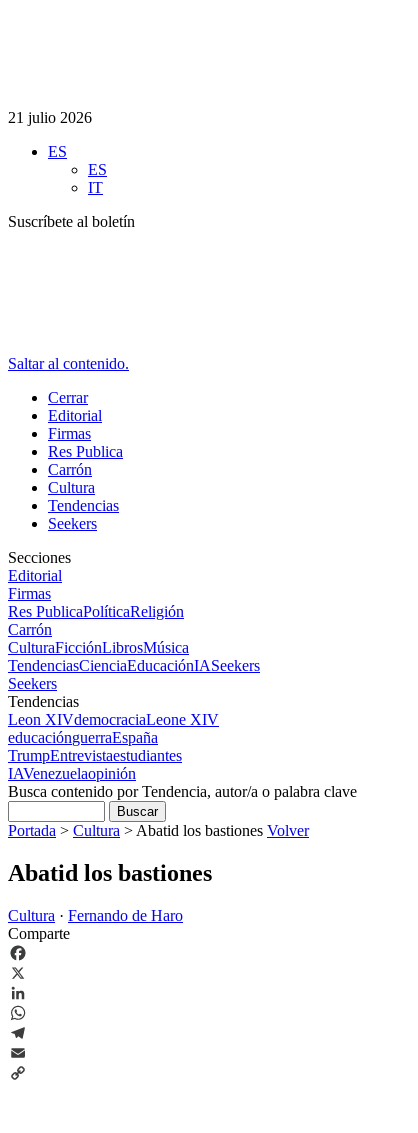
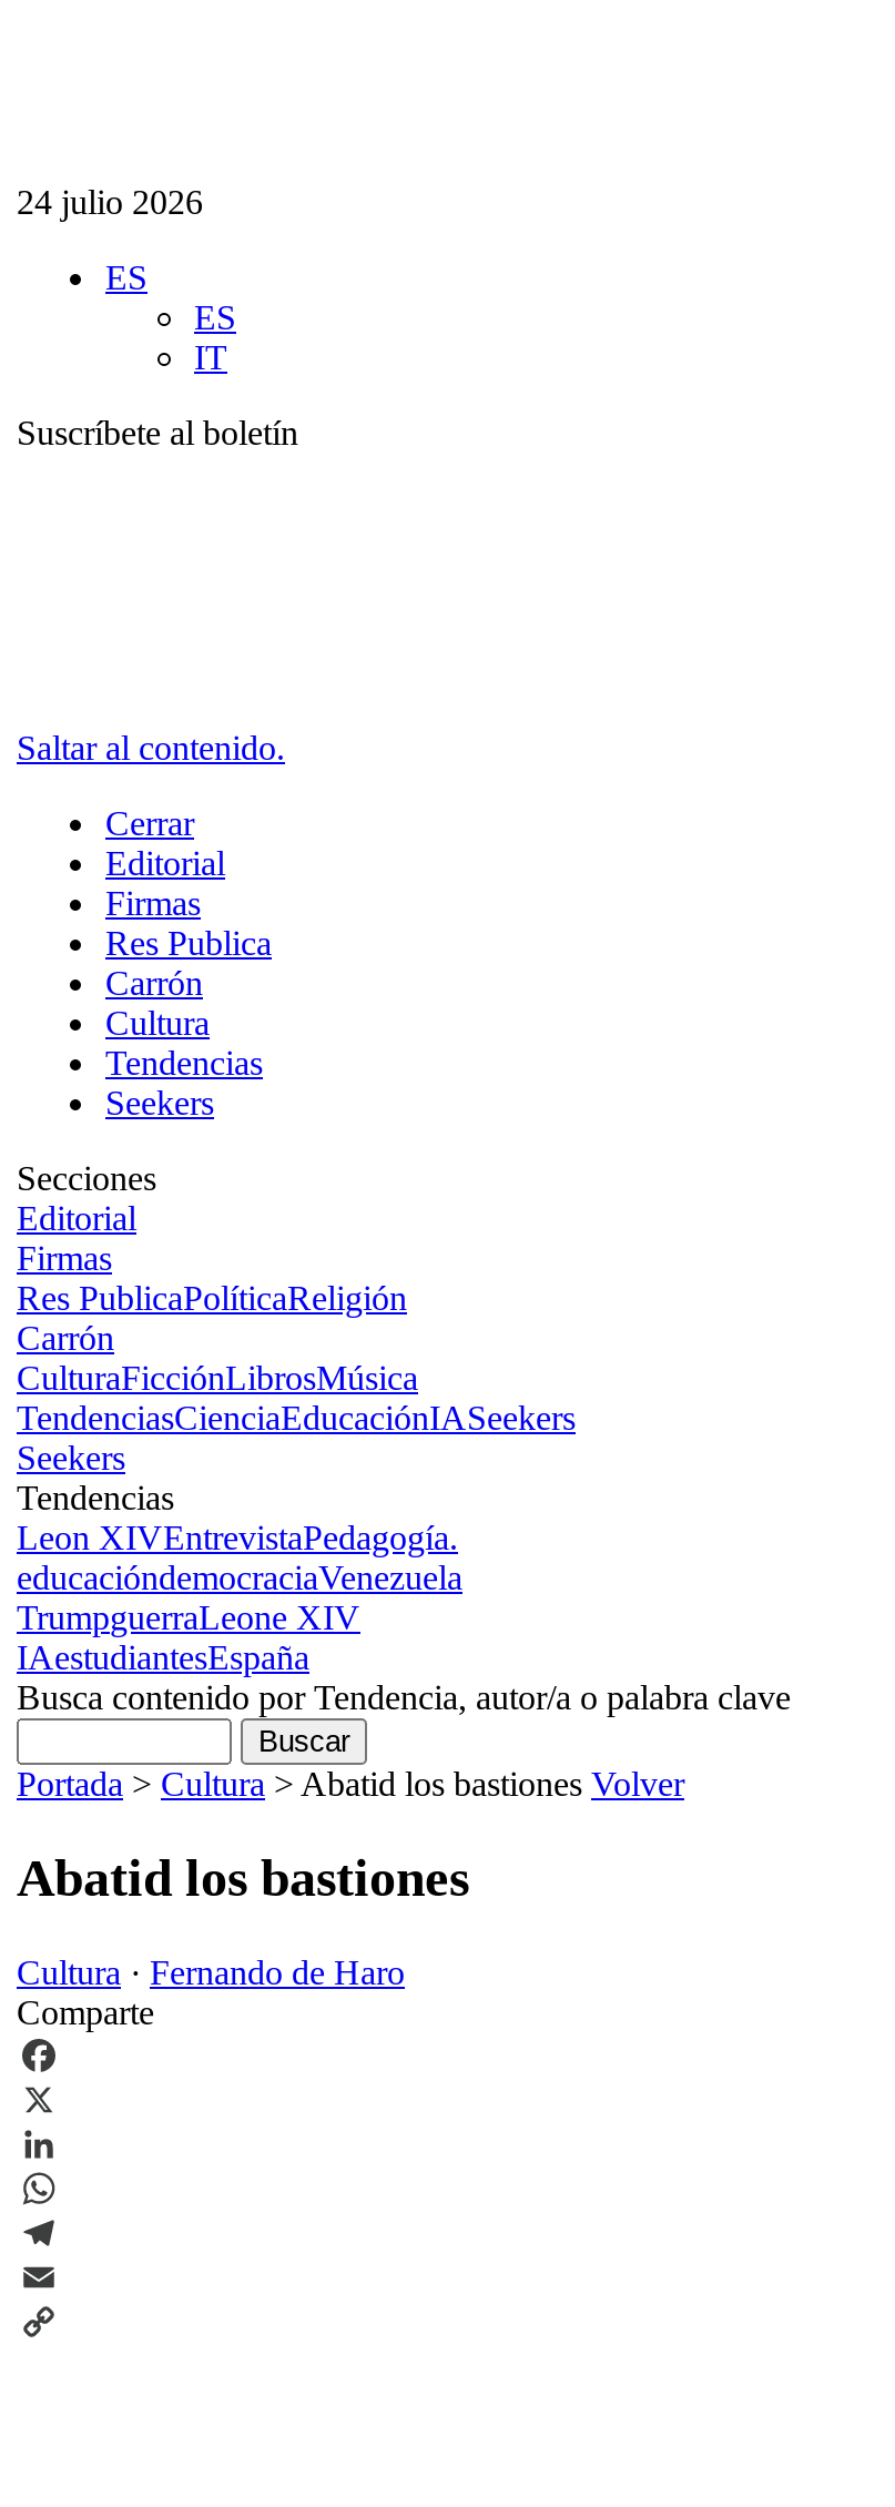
[8,109,92,126] 21 julio 2026 -> [17,183,203,221] 24 julio 2026
[8,711,219,782] Leon XIVdemocraciaLeone XIV | educaciónguerraEspaña | TrumpEntrevistaestudiantes | IAVenezuelaopinión -> [17,1518,462,1676] Leon XIVEntrevistaPedagogía. | educacióndemocraciaVenezuela | TrumpguerraLeone XIV | IAestudiantesEspaña

